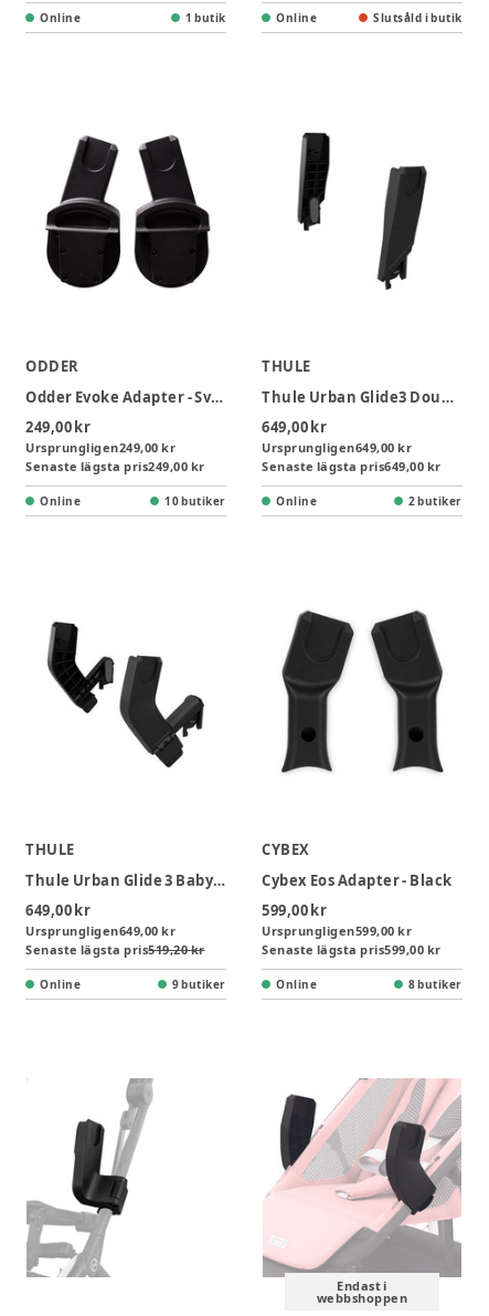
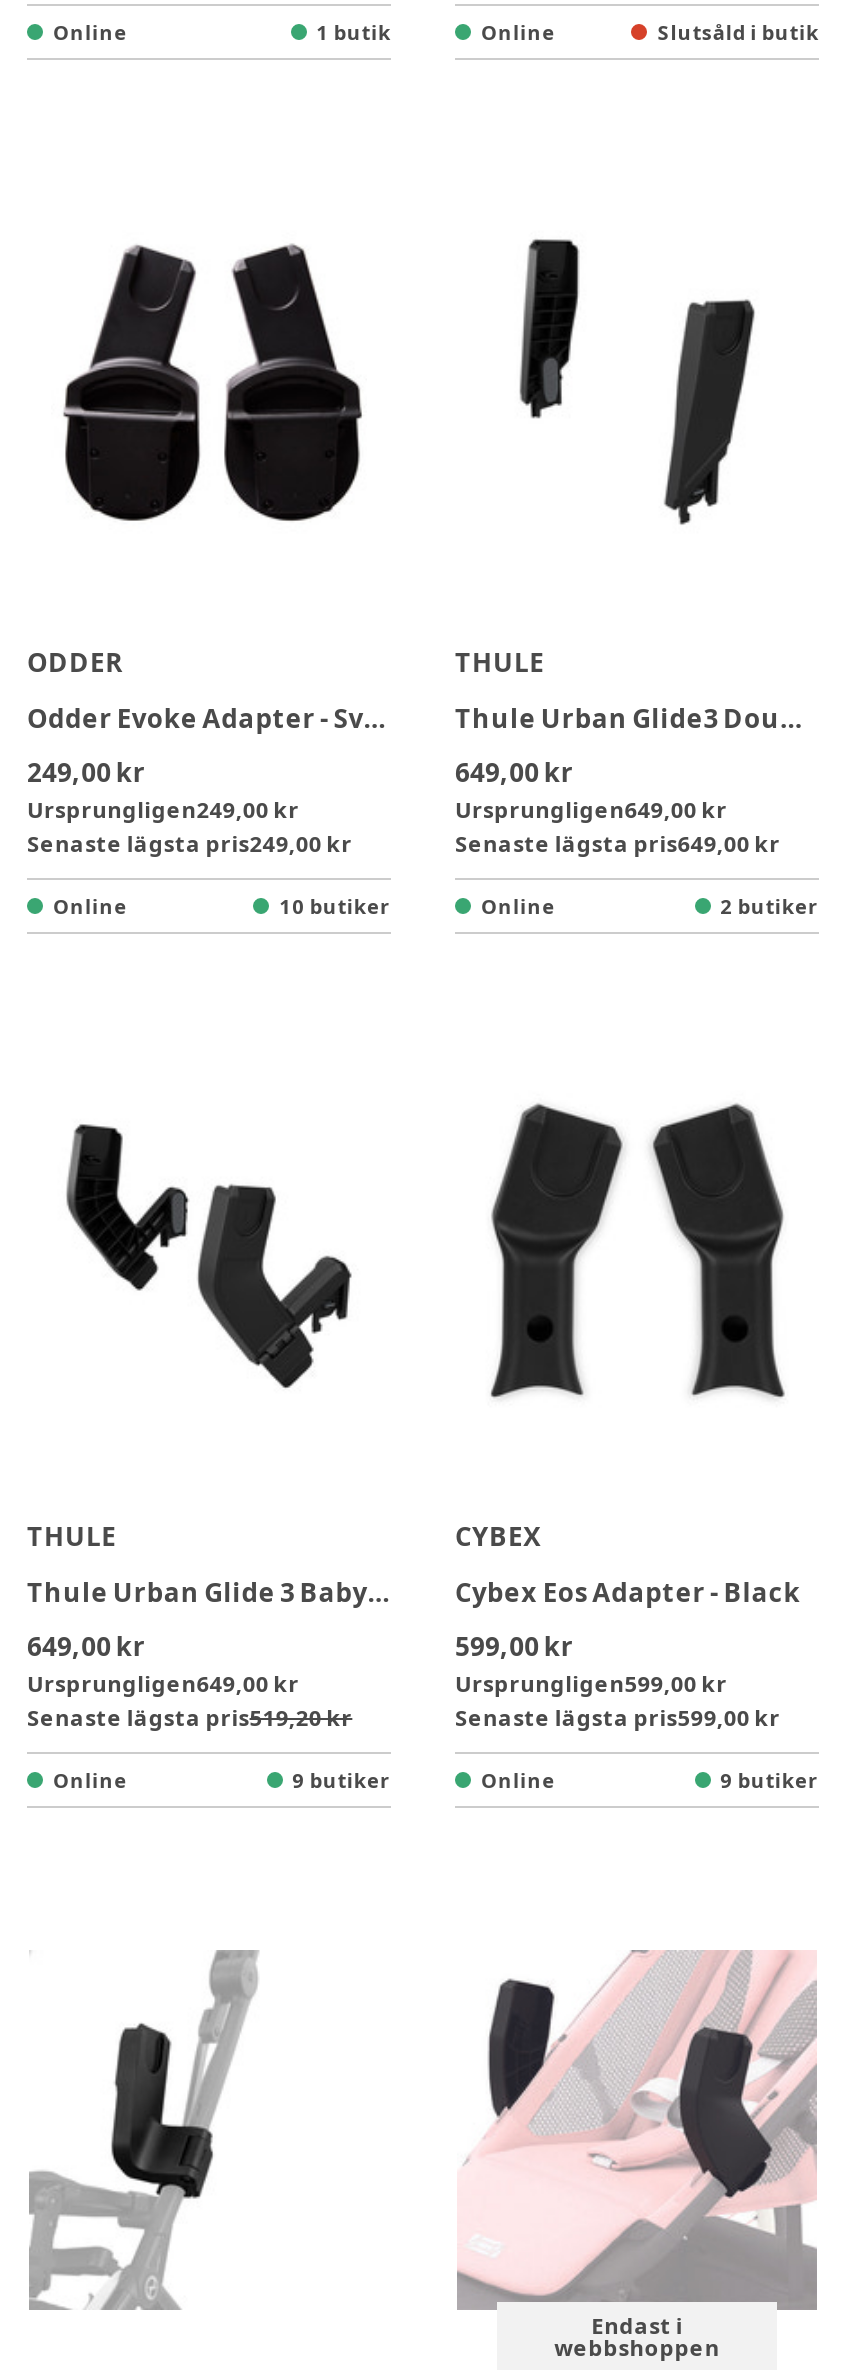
[408,976,463,992] 8 butiker -> [720,1766,819,1794] 9 butiker

